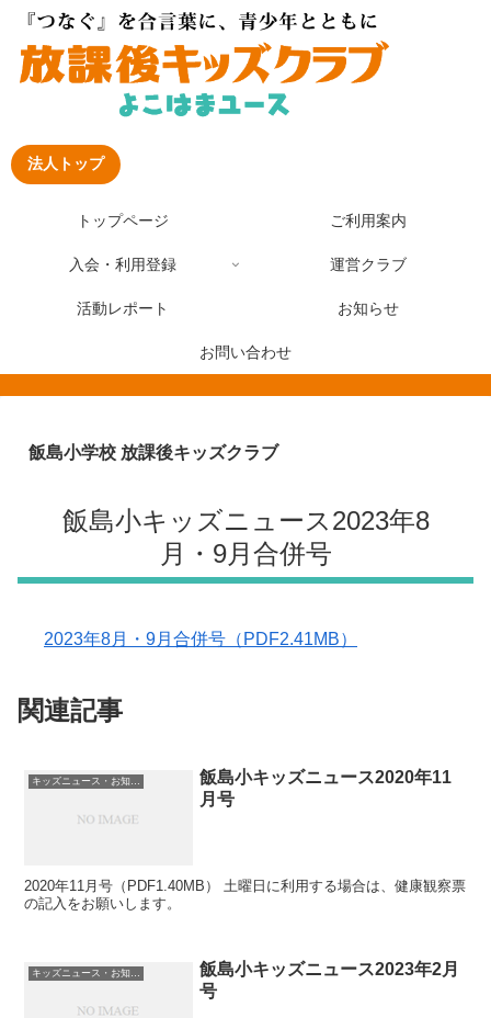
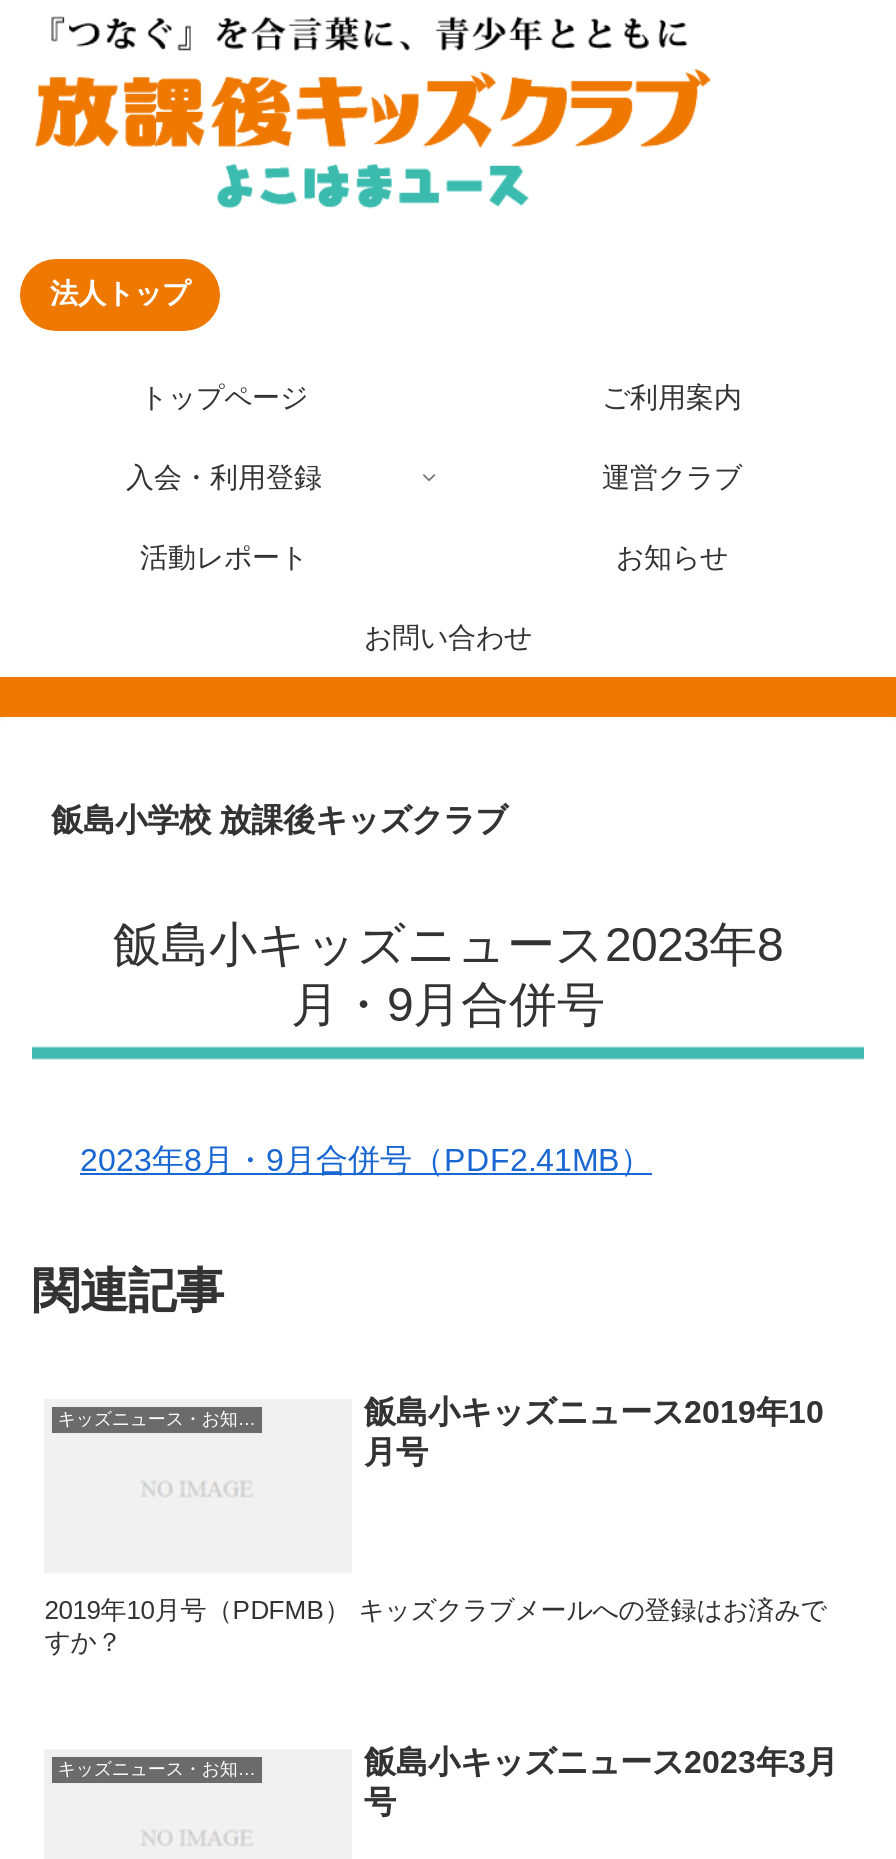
[199,768,452,787] 飯島小キッズニュース2020年11 -> [364,1396,824,1430] 飯島小キッズニュース2019年10
[24,877,466,911] 2020年11月号（PDF1.40MB） 土曜日に利用する場合は、健康観察票 | の記入をお願いします。 -> [44,1594,826,1656] 2019年10月号（PDFMB） キッズクラブメールへの登録はお済みで | すか？
[199,960,459,978] 飯島小キッズニュース2023年2月 -> [364,1745,838,1779] 飯島小キッズニュース2023年3月

